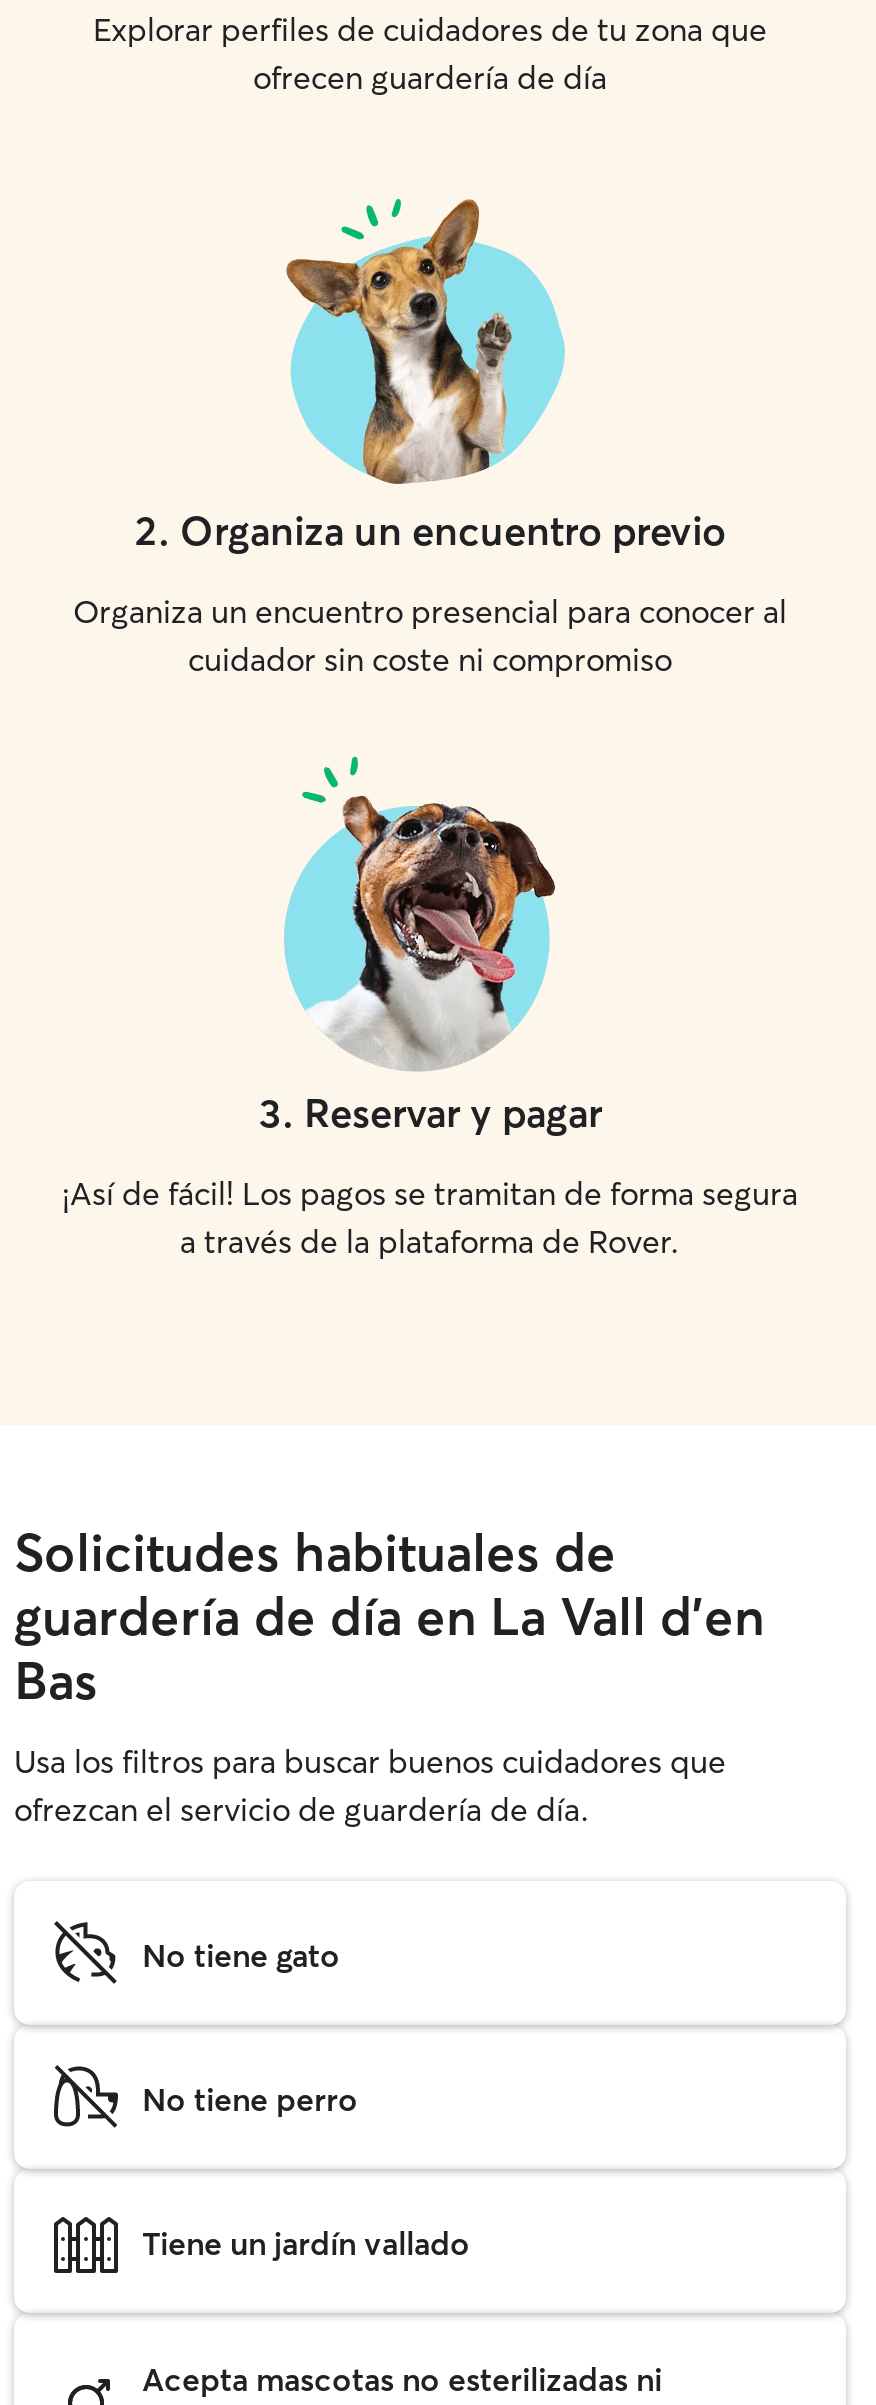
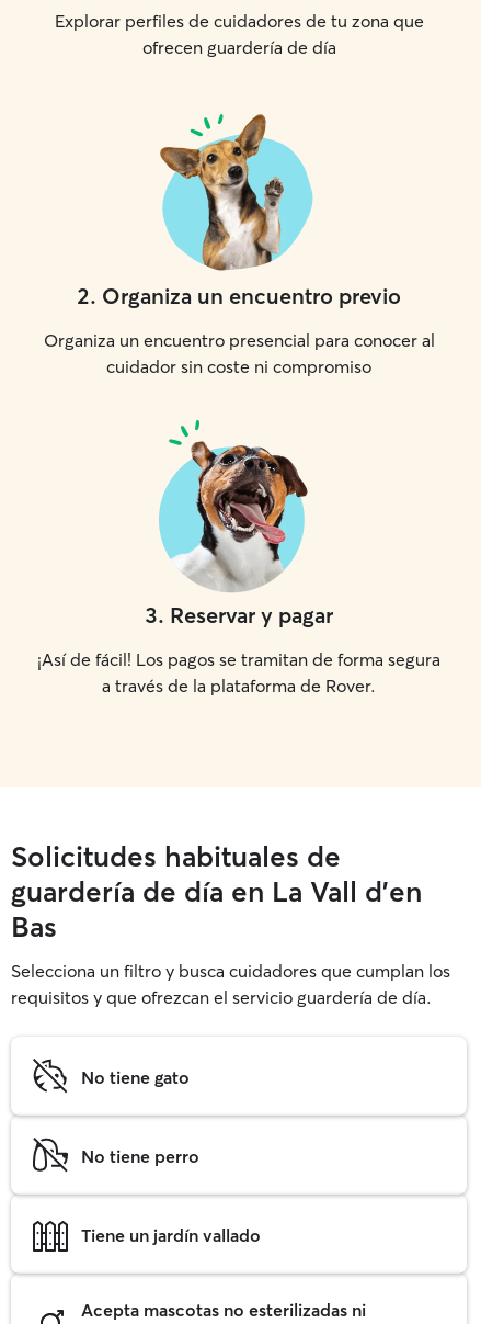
[14,1741,726,1829] Usa los filtros para buscar buenos cuidadores que | ofrezcan el servicio de guardería de día. -> [11,960,450,1008] Selecciona un filtro y busca cuidadores que cumplan los | requisitos y que ofrezcan el servicio guardería de día.

